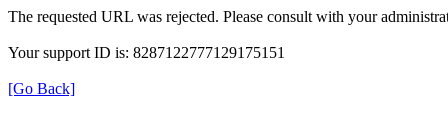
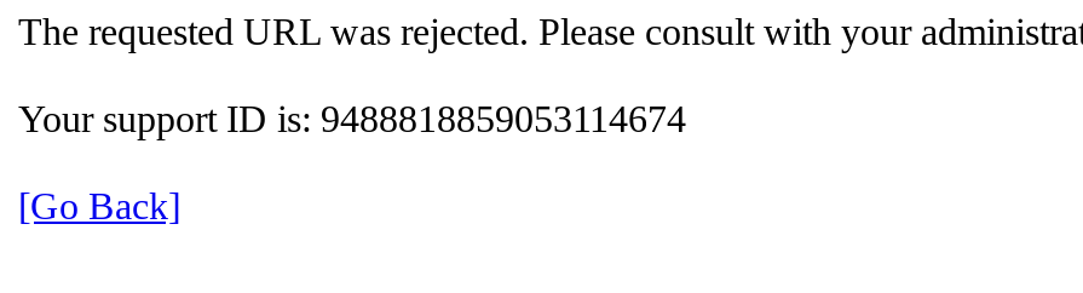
[8,44,285,61] Your support ID is: 8287122777129175151 -> [18,98,686,139] Your support ID is: 9488818859053114674

